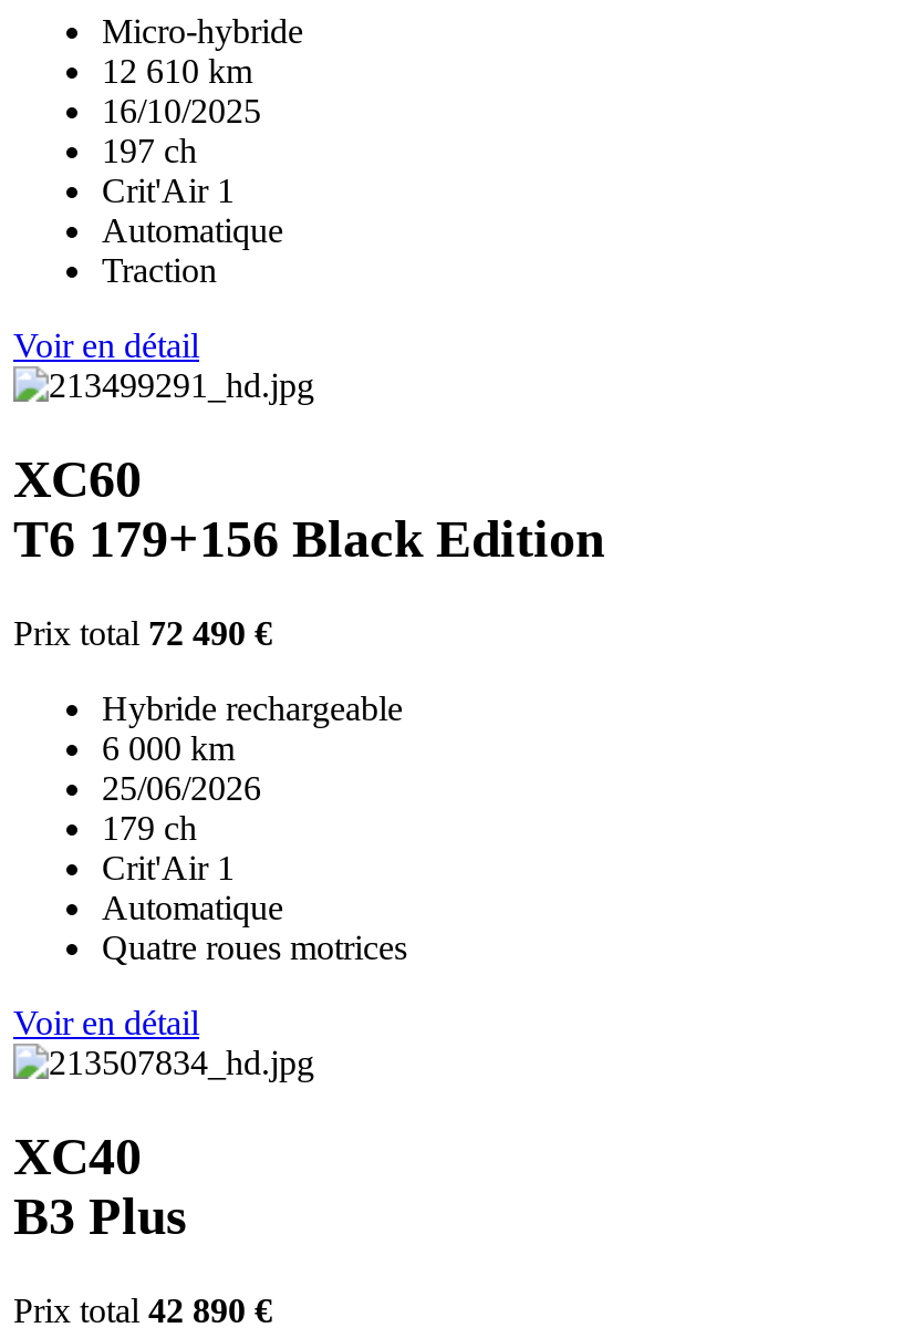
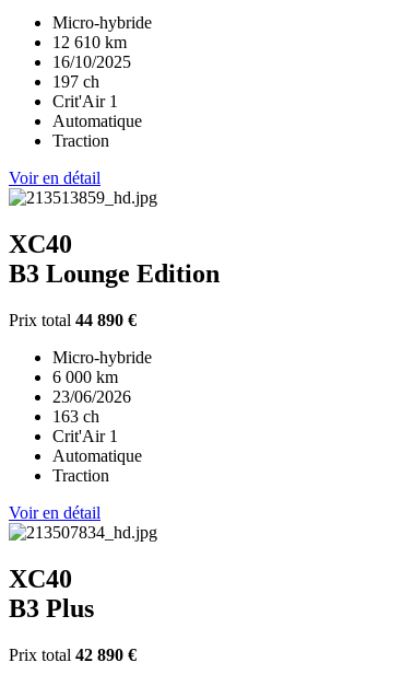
[13,450,604,567] XC60 | T6 179+156 Black Edition -> [9,230,220,288] XC40 | B3 Lounge Edition
[13,614,272,651] Prix total 72 490 € -> [9,311,137,330] Prix total 44 890 €
[102,689,403,726] Hybride rechargeable -> [52,348,152,367] Micro-hybride
[102,768,261,806] 25/06/2026 -> [52,388,131,406] 23/06/2026
[102,808,197,846] 179 ch -> [52,407,99,426] 163 ch
[102,928,407,965] Quatre roues motrices -> [52,466,109,485] Traction

